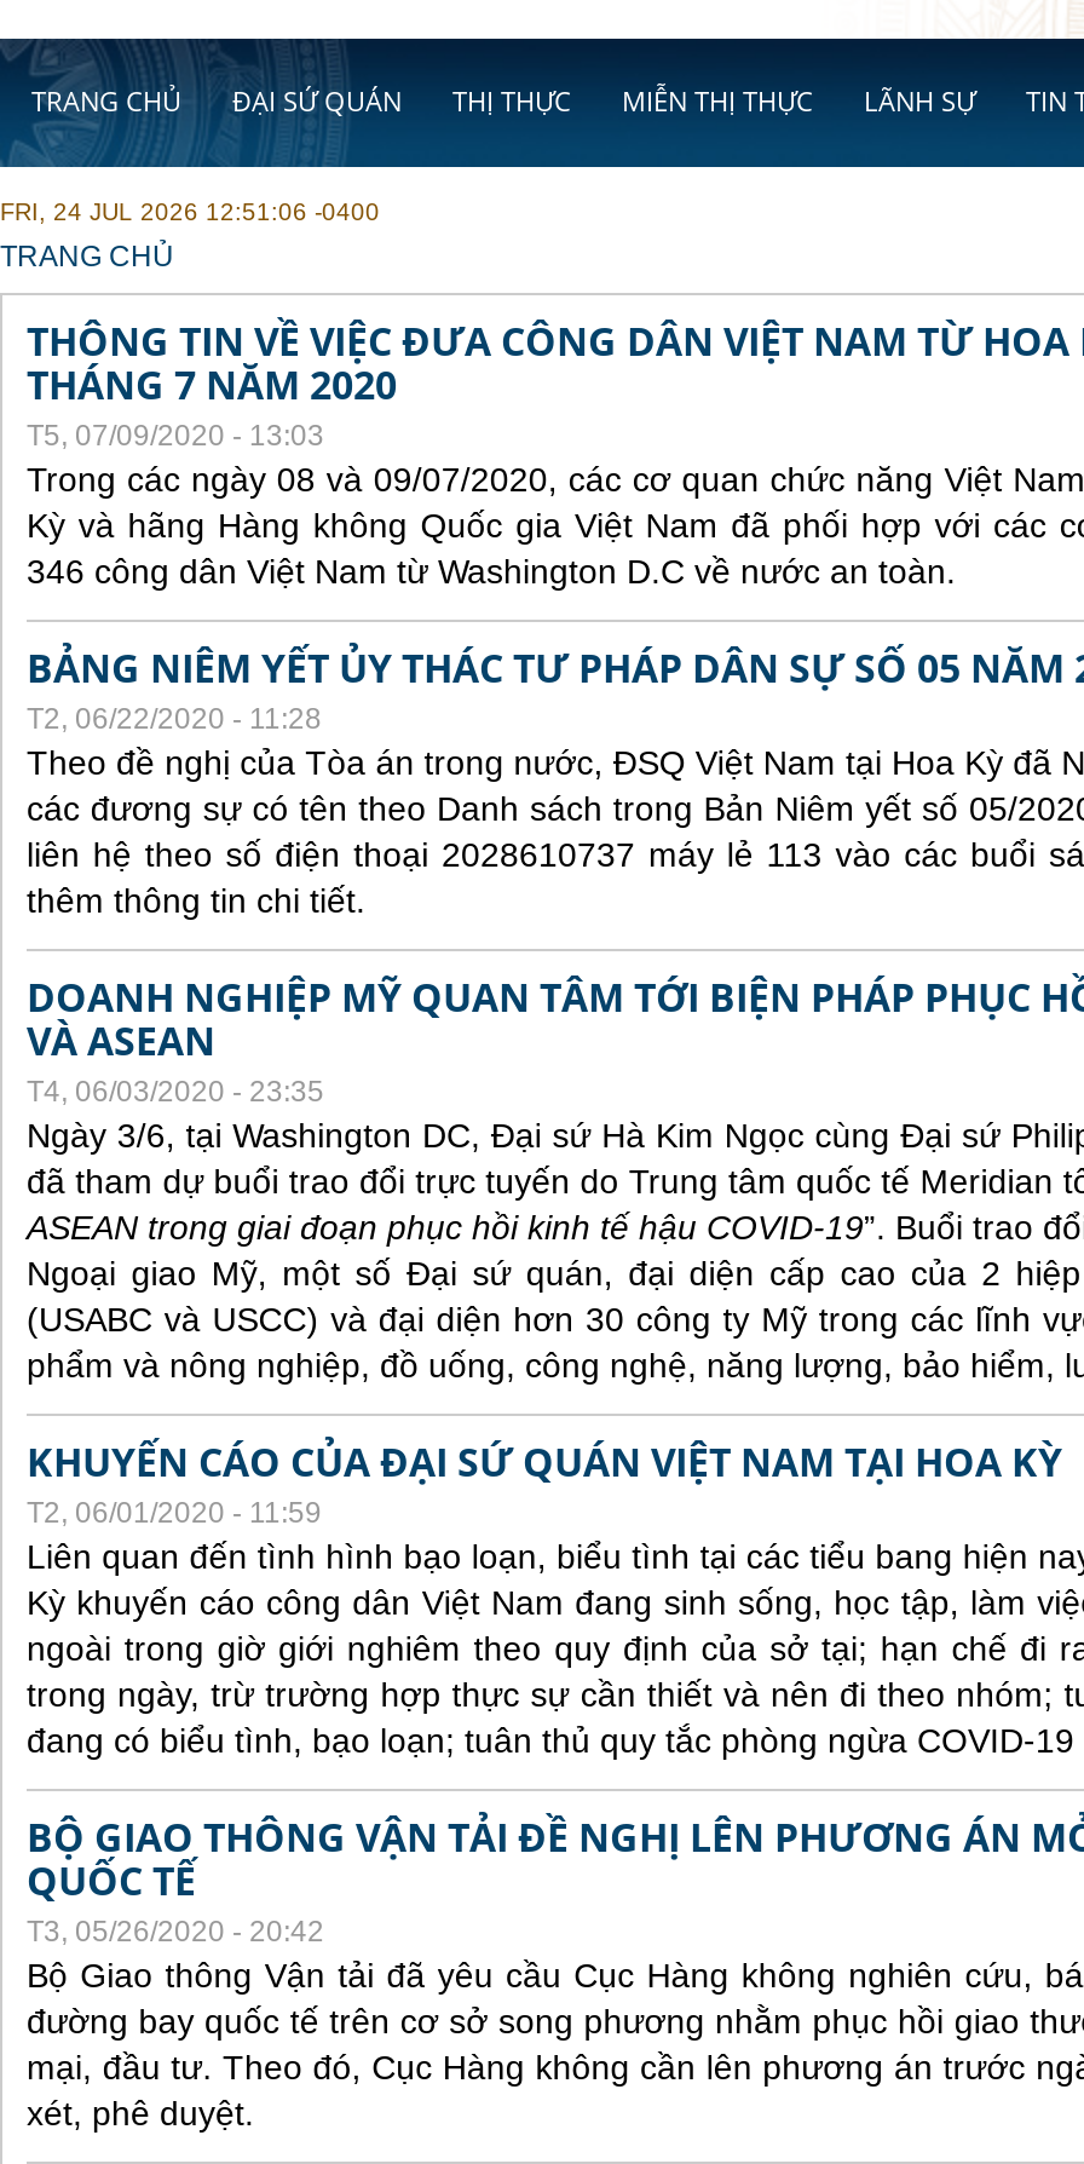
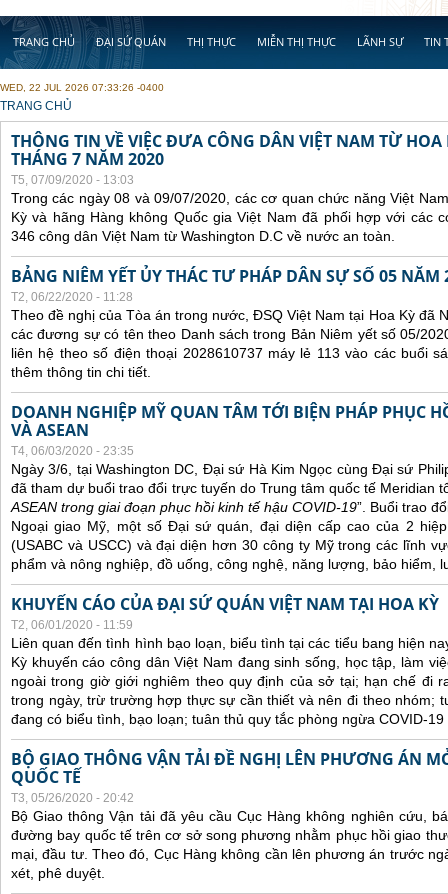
[0,198,380,225] FRI, 24 JUL 2026 12:51:06 -0400 -> [0,82,164,93] WED, 22 JUL 2026 07:33:26 -0400

